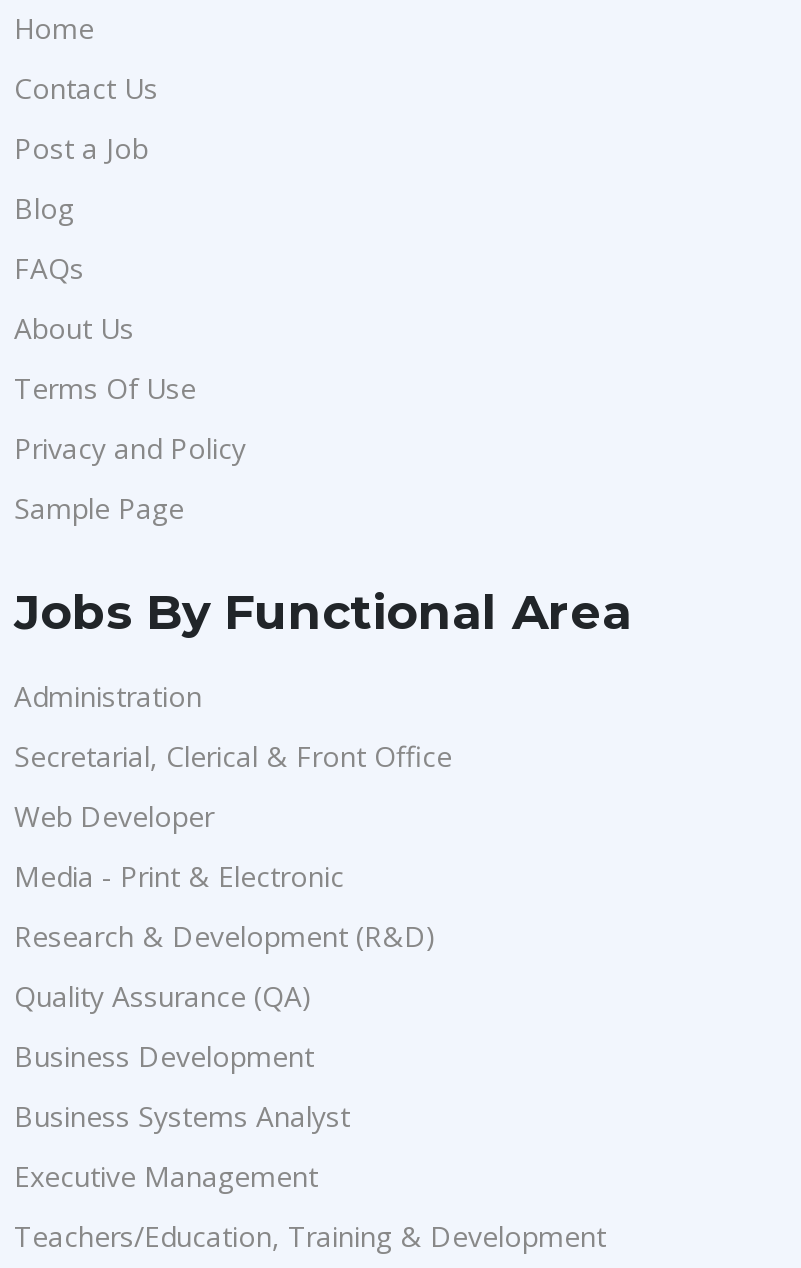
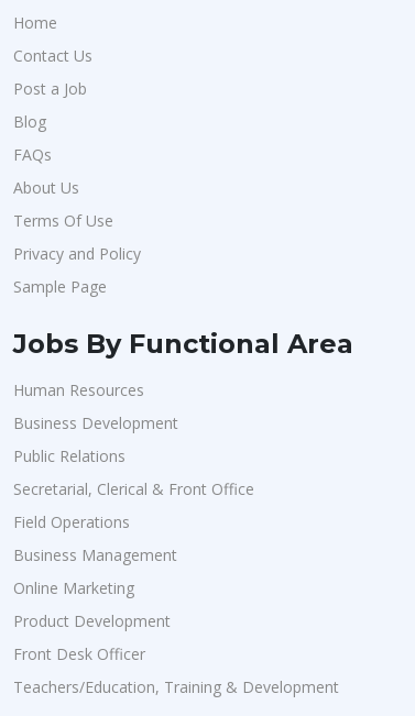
[14,677,436,1015] Administration | Web Developer | Media - Print & Electronic | Research & Development (R&D) | Quality Assurance (QA) -> [13,379,144,400] Human Resources
moved [14,737,452,775] -> [13,478,254,499]: Secretarial, Clerical & Front Office
moved [14,1037,314,1075] -> [13,412,178,433]: Business Development
[14,1097,350,1195] Business Systems Analyst | Executive Management -> [13,445,177,664] Public Relations | Field Operations | Business Management | Online Marketing | Product Development | Front Desk Officer

